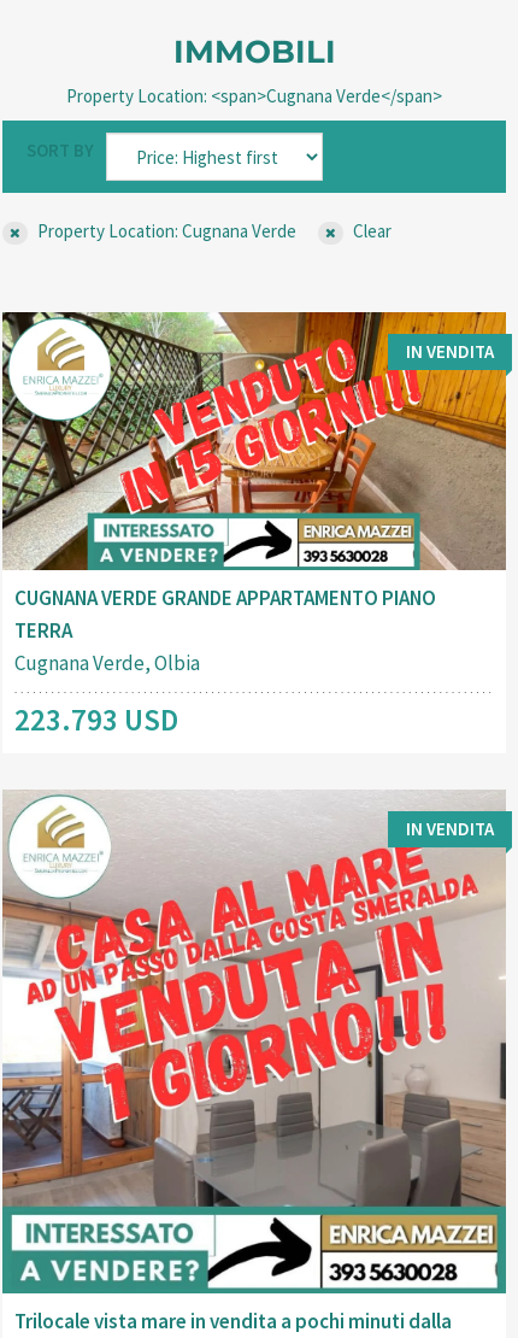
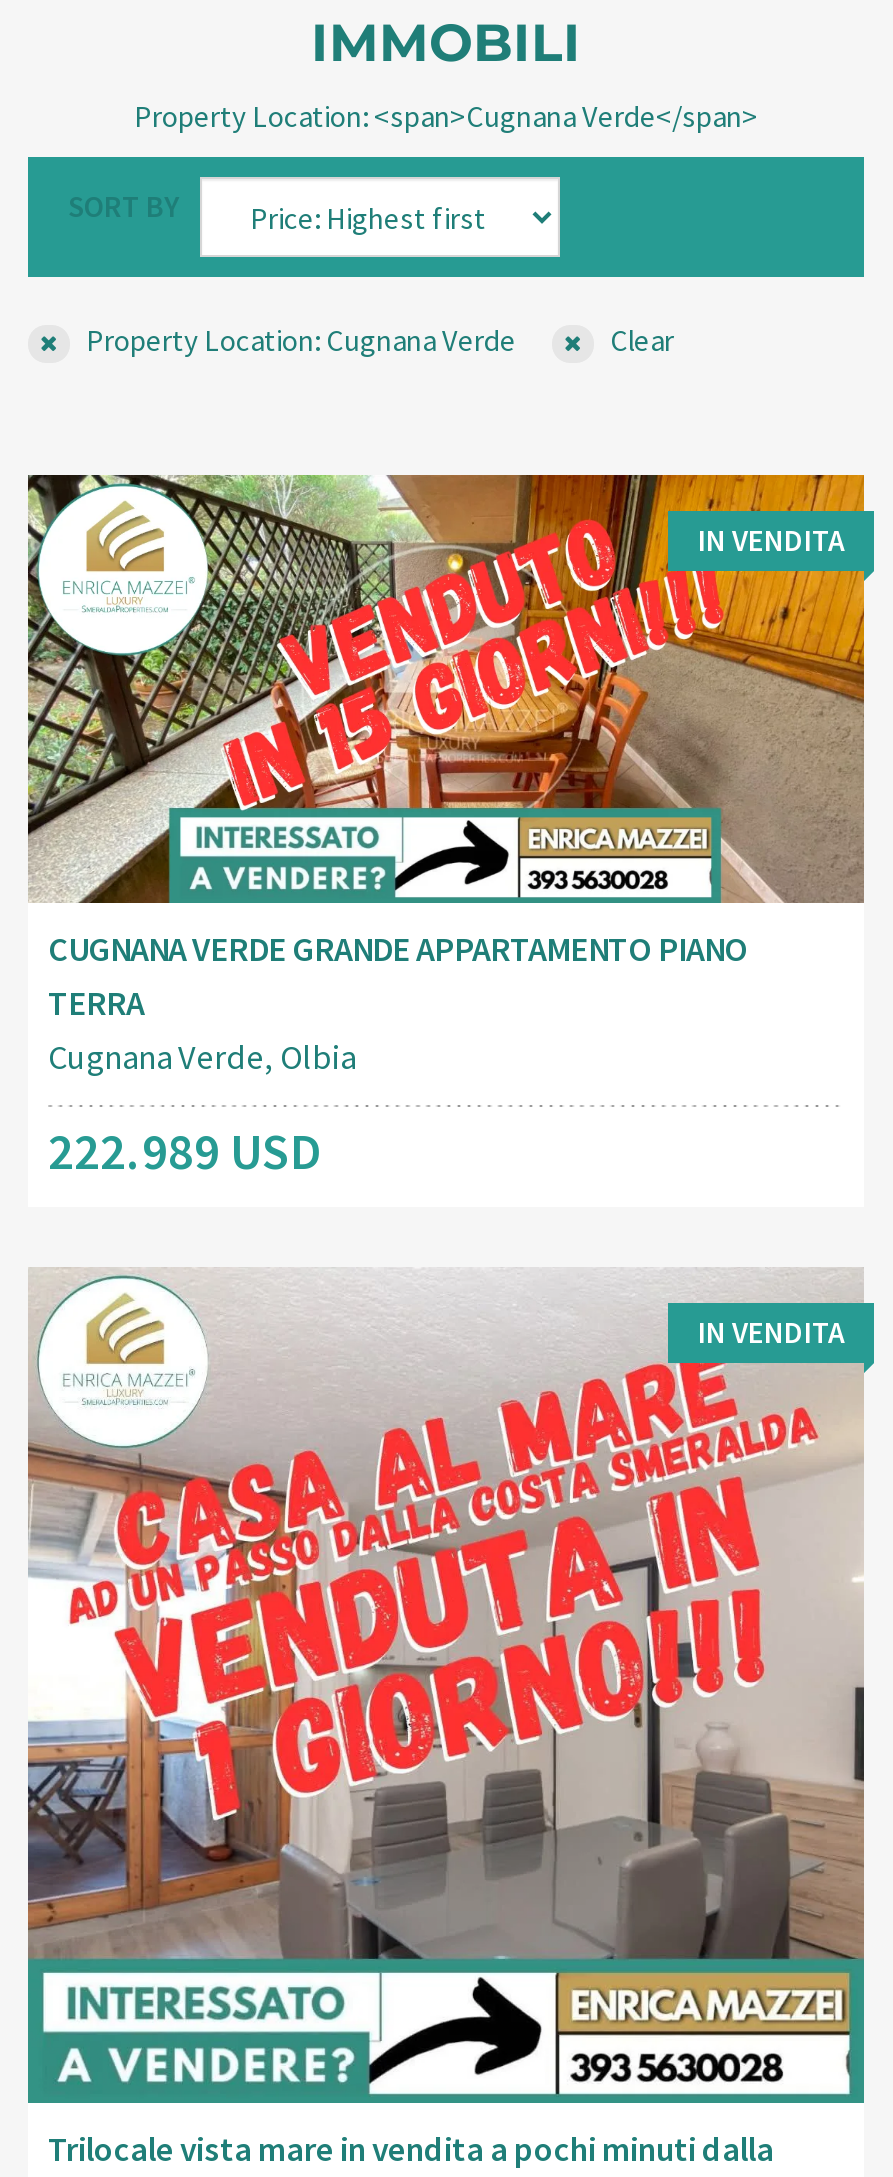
[14,701,178,739] 223.793 USD -> [48,1120,320,1184] 222.989 USD

